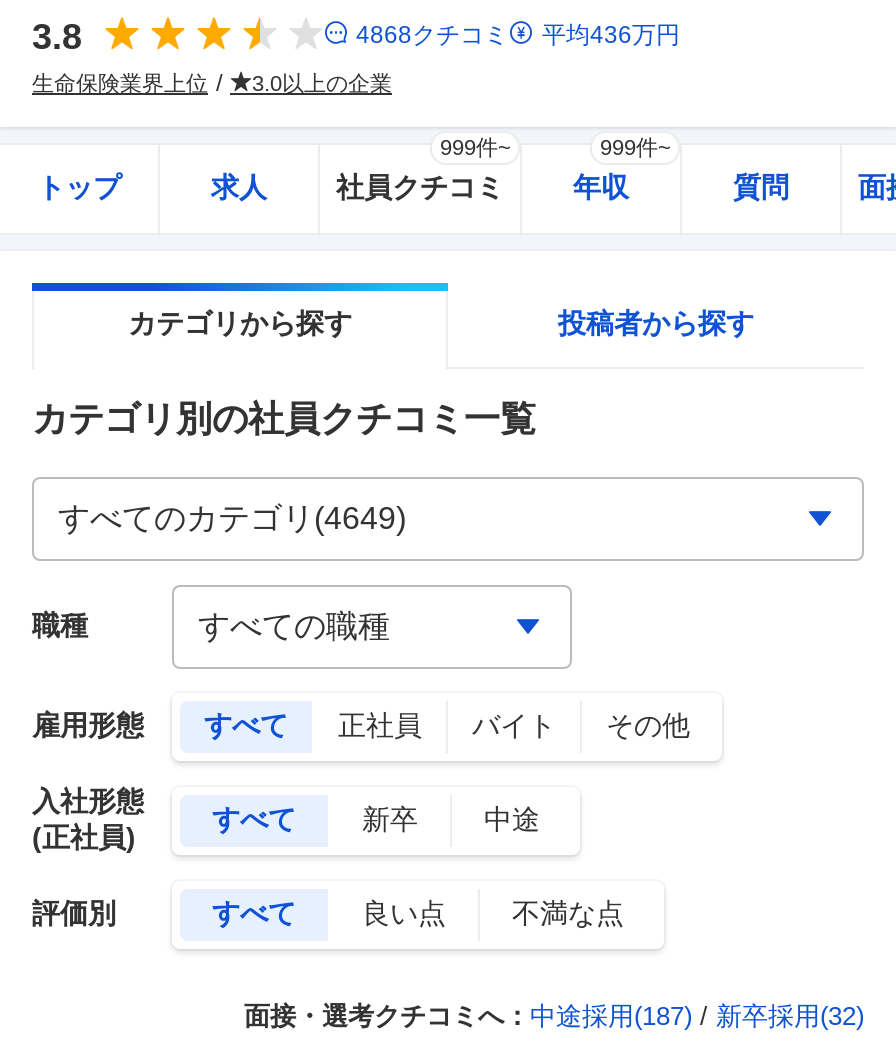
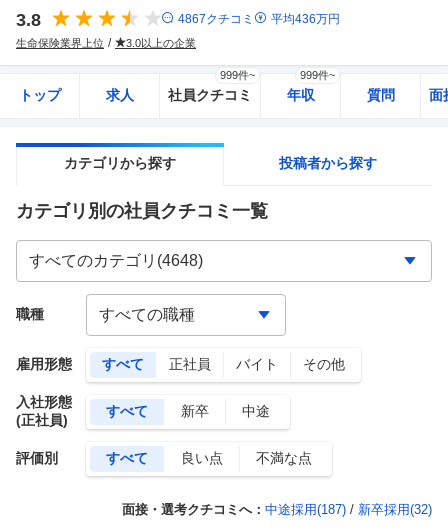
[356,20,680,48] 4868クチコミ 平均436万円 -> [178,11,340,25] 4867クチコミ 平均436万円

